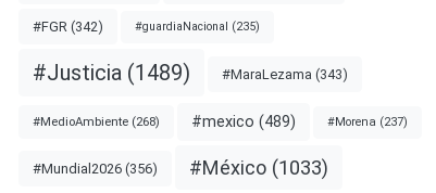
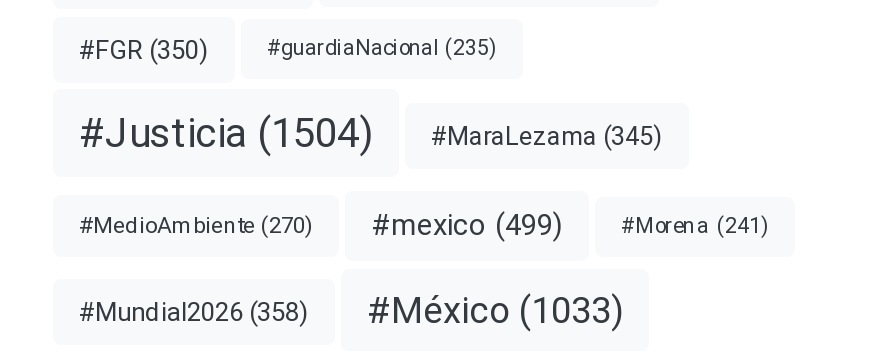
[33,19,103,35] #FGR (342) -> [79,34,209,64] #FGR (350)
[33,60,190,86] #Justicia (1489) -> [79,110,373,158] #Justicia (1504)
[222,66,348,82] #MaraLezama (343) -> [431,121,663,151] #MaraLezama (345)
[33,114,160,129] #MedioAmbiente (268) -> [79,211,313,239] #MedioAmbiente (270)
[191,113,296,131] #mexico (489) -> [371,206,563,242] #mexico (499)
[327,115,408,129] #Morena (237) -> [621,212,769,238] #Morena (241)
[33,156,328,179] #Mundial2026 (356) #México (1033) -> [79,289,623,331] #Mundial2026 (358) #México (1033)

